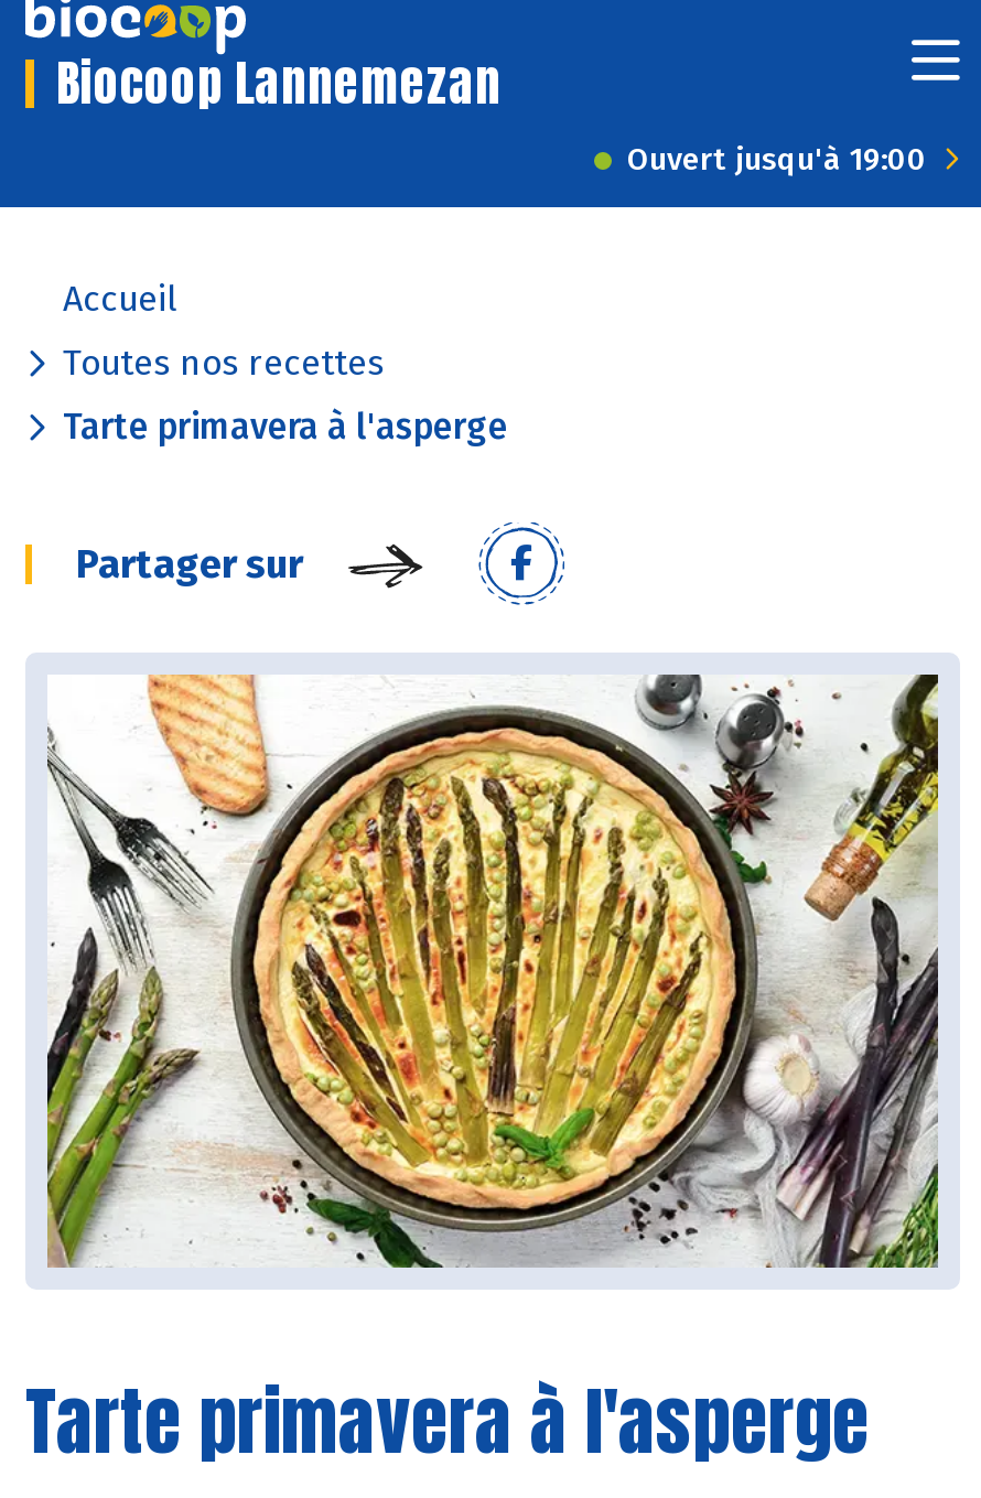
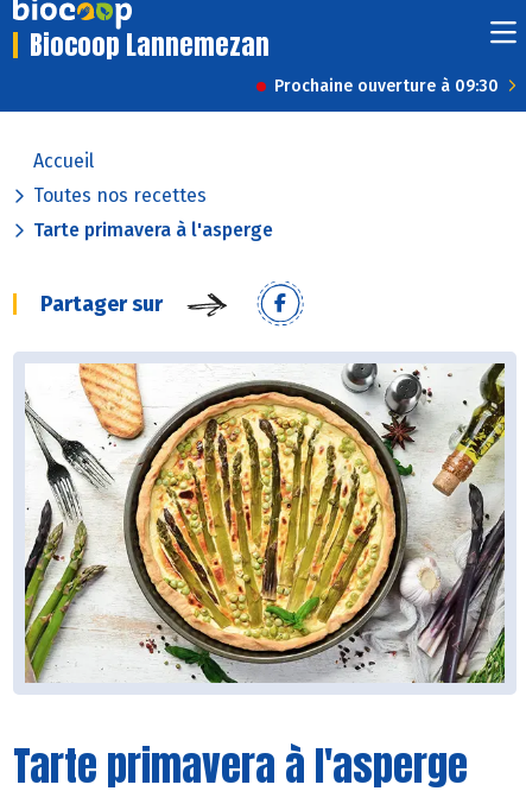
[627,141,927,179] Ouvert jusqu'à 19:00 -> [274,76,499,96] Prochaine ouverture à 09:30

